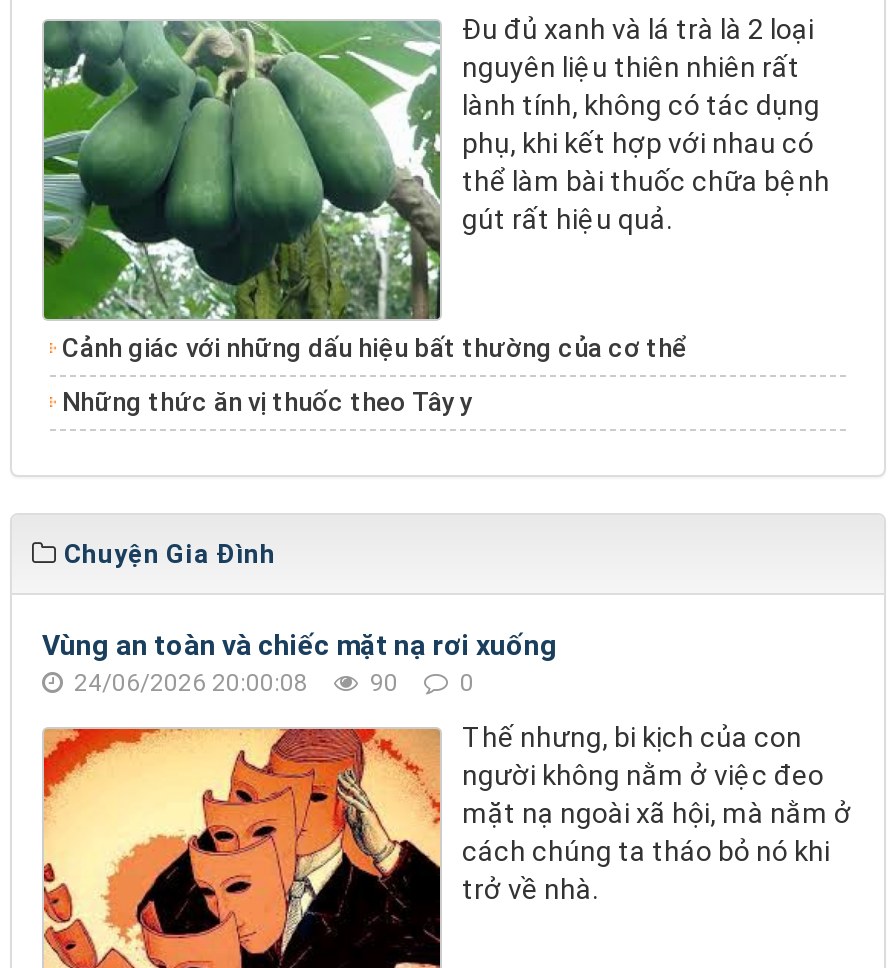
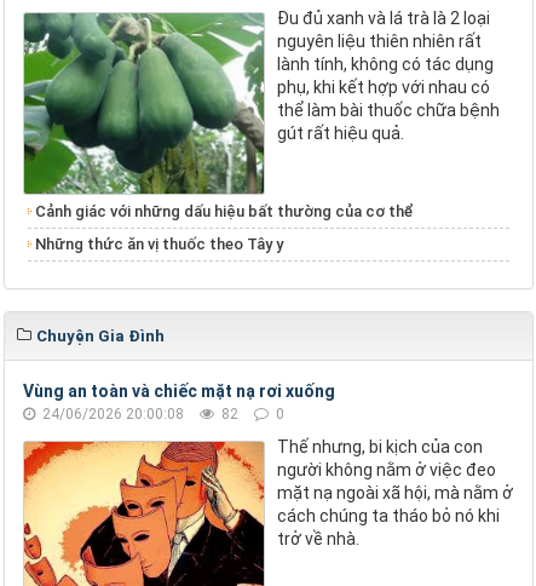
[68,669,474,697] 24/06/2026 20:00:08 90 0 -> [39,405,284,422] 24/06/2026 20:00:08 82 0

